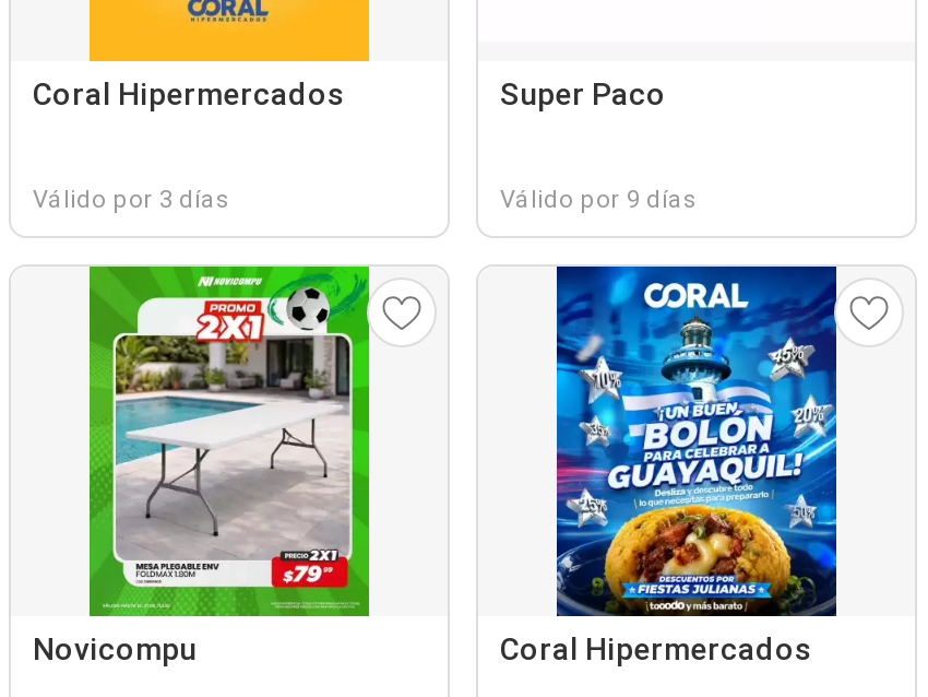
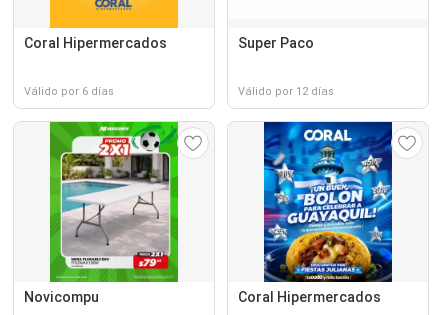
[33,186,229,214] Válido por 3 días -> [24,85,114,98] Válido por 6 días
[500,186,697,214] Válido por 9 días -> [238,85,334,98] Válido por 12 días

